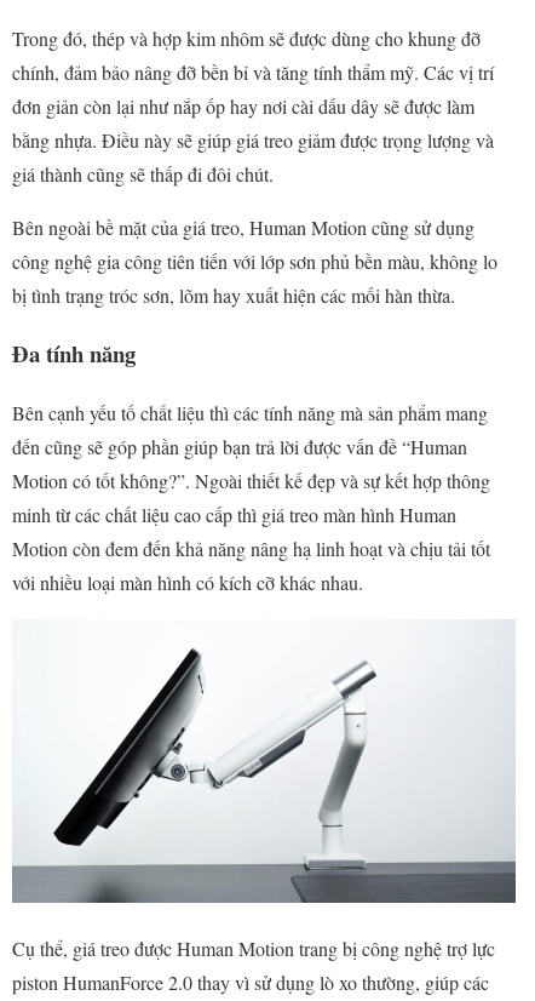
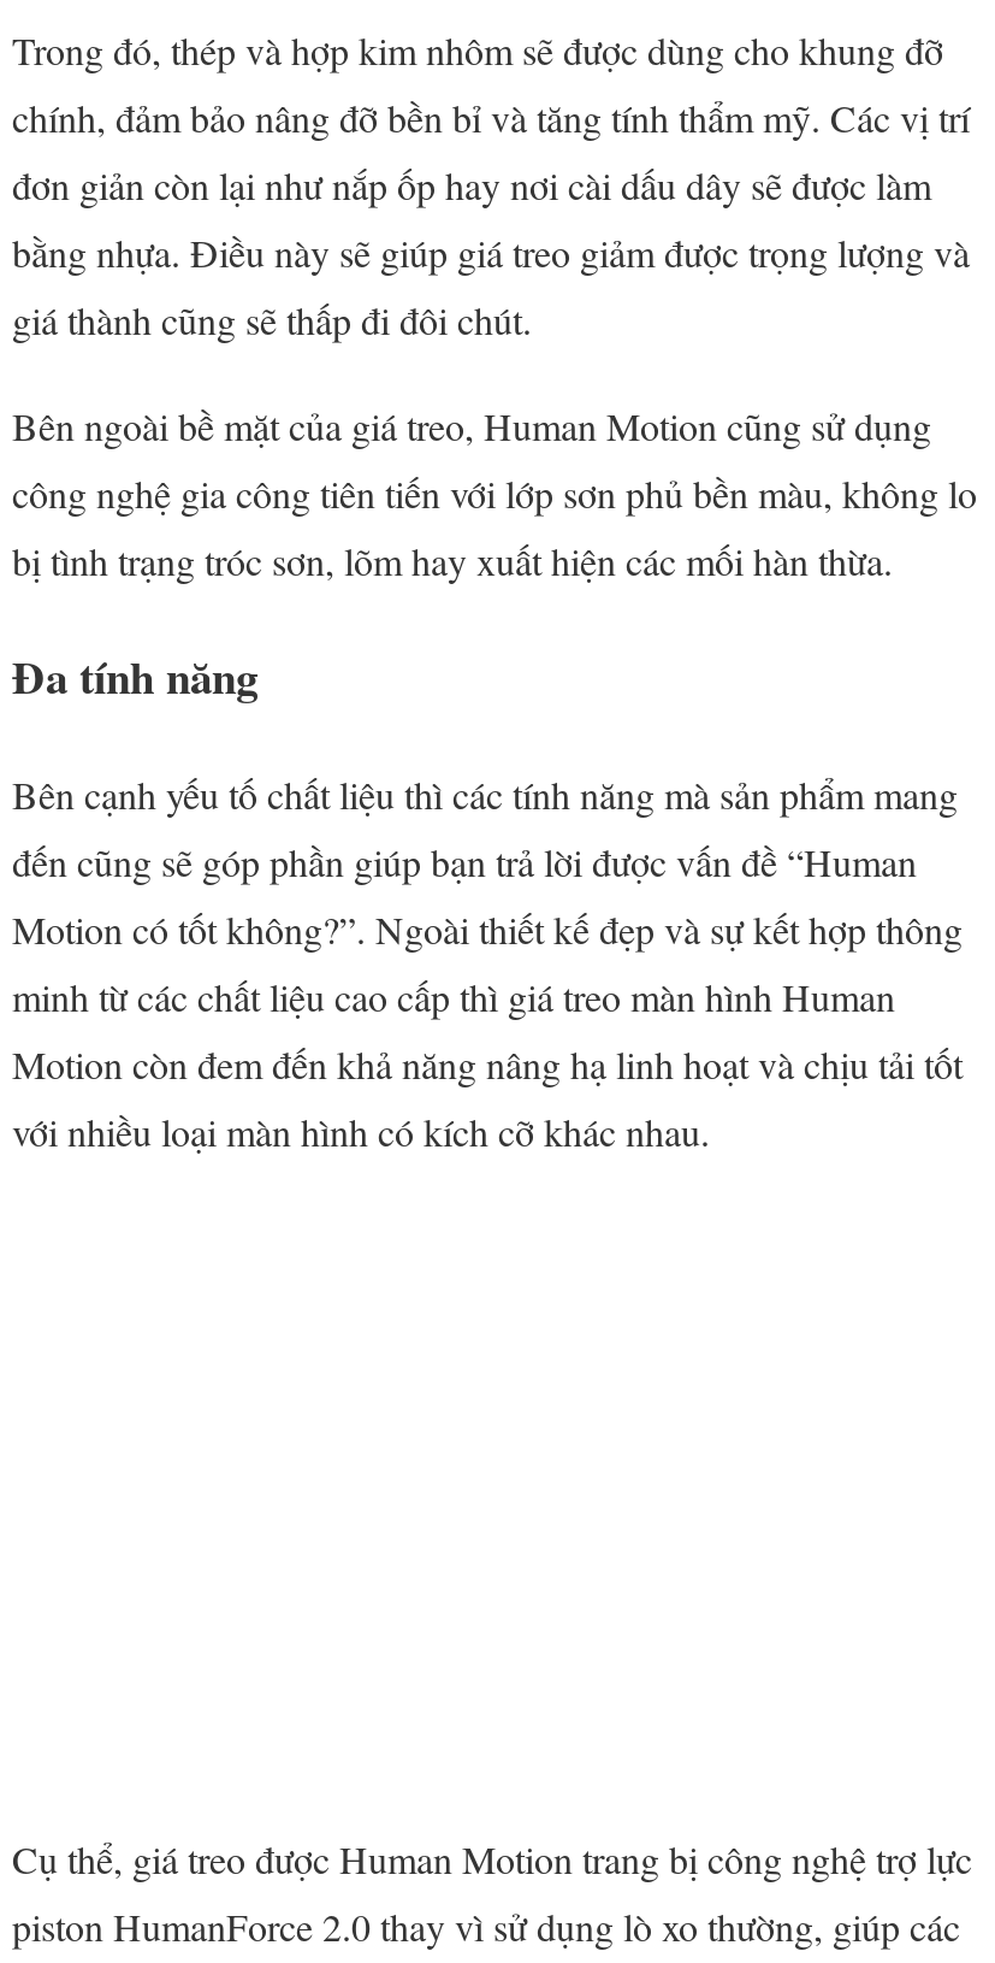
[11,622,517,904] [image] -> none

